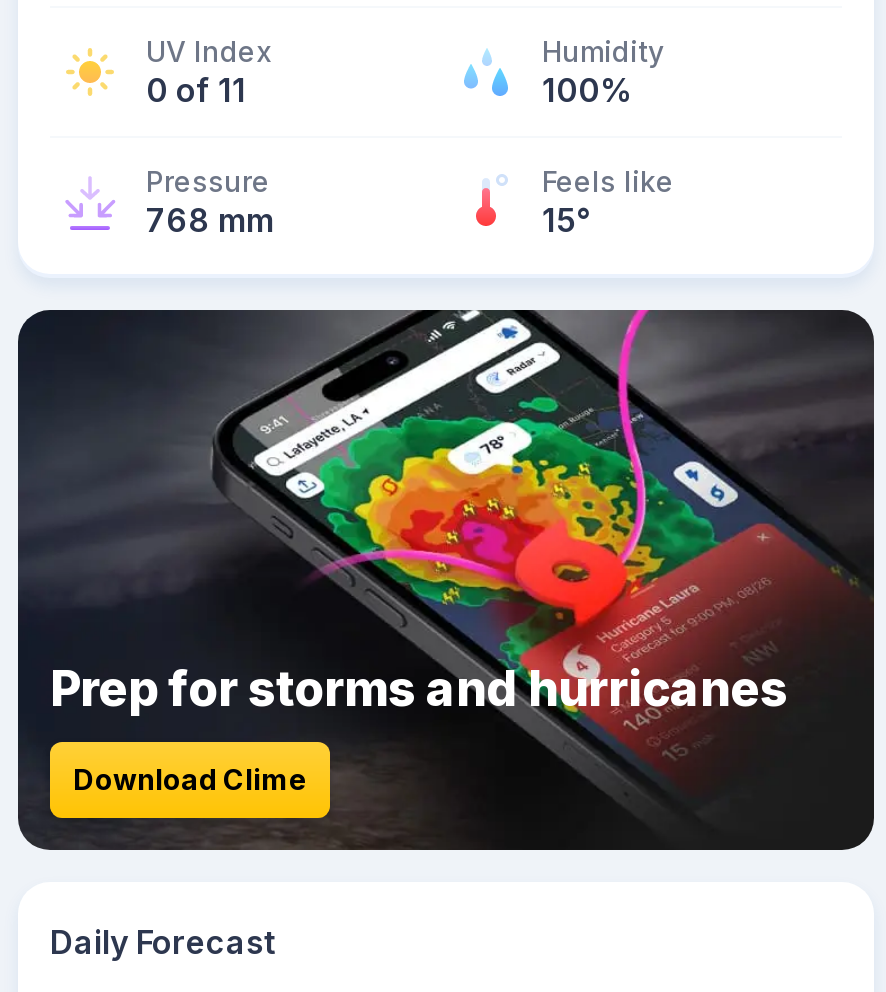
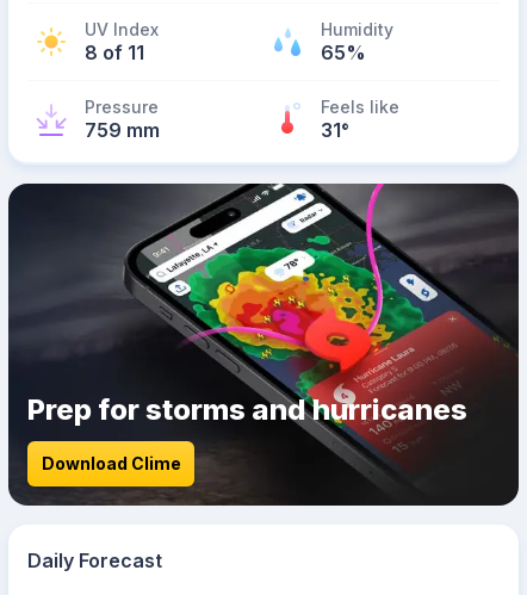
[146,70,246,110] 0 of 11 -> [85,41,144,64] 8 of 11
[542,70,634,110] 100% -> [321,41,366,64] 65%
[146,200,274,240] 768 mm -> [85,118,160,142] 759 mm
[542,200,590,240] 15° -> [321,118,349,142] 31°

